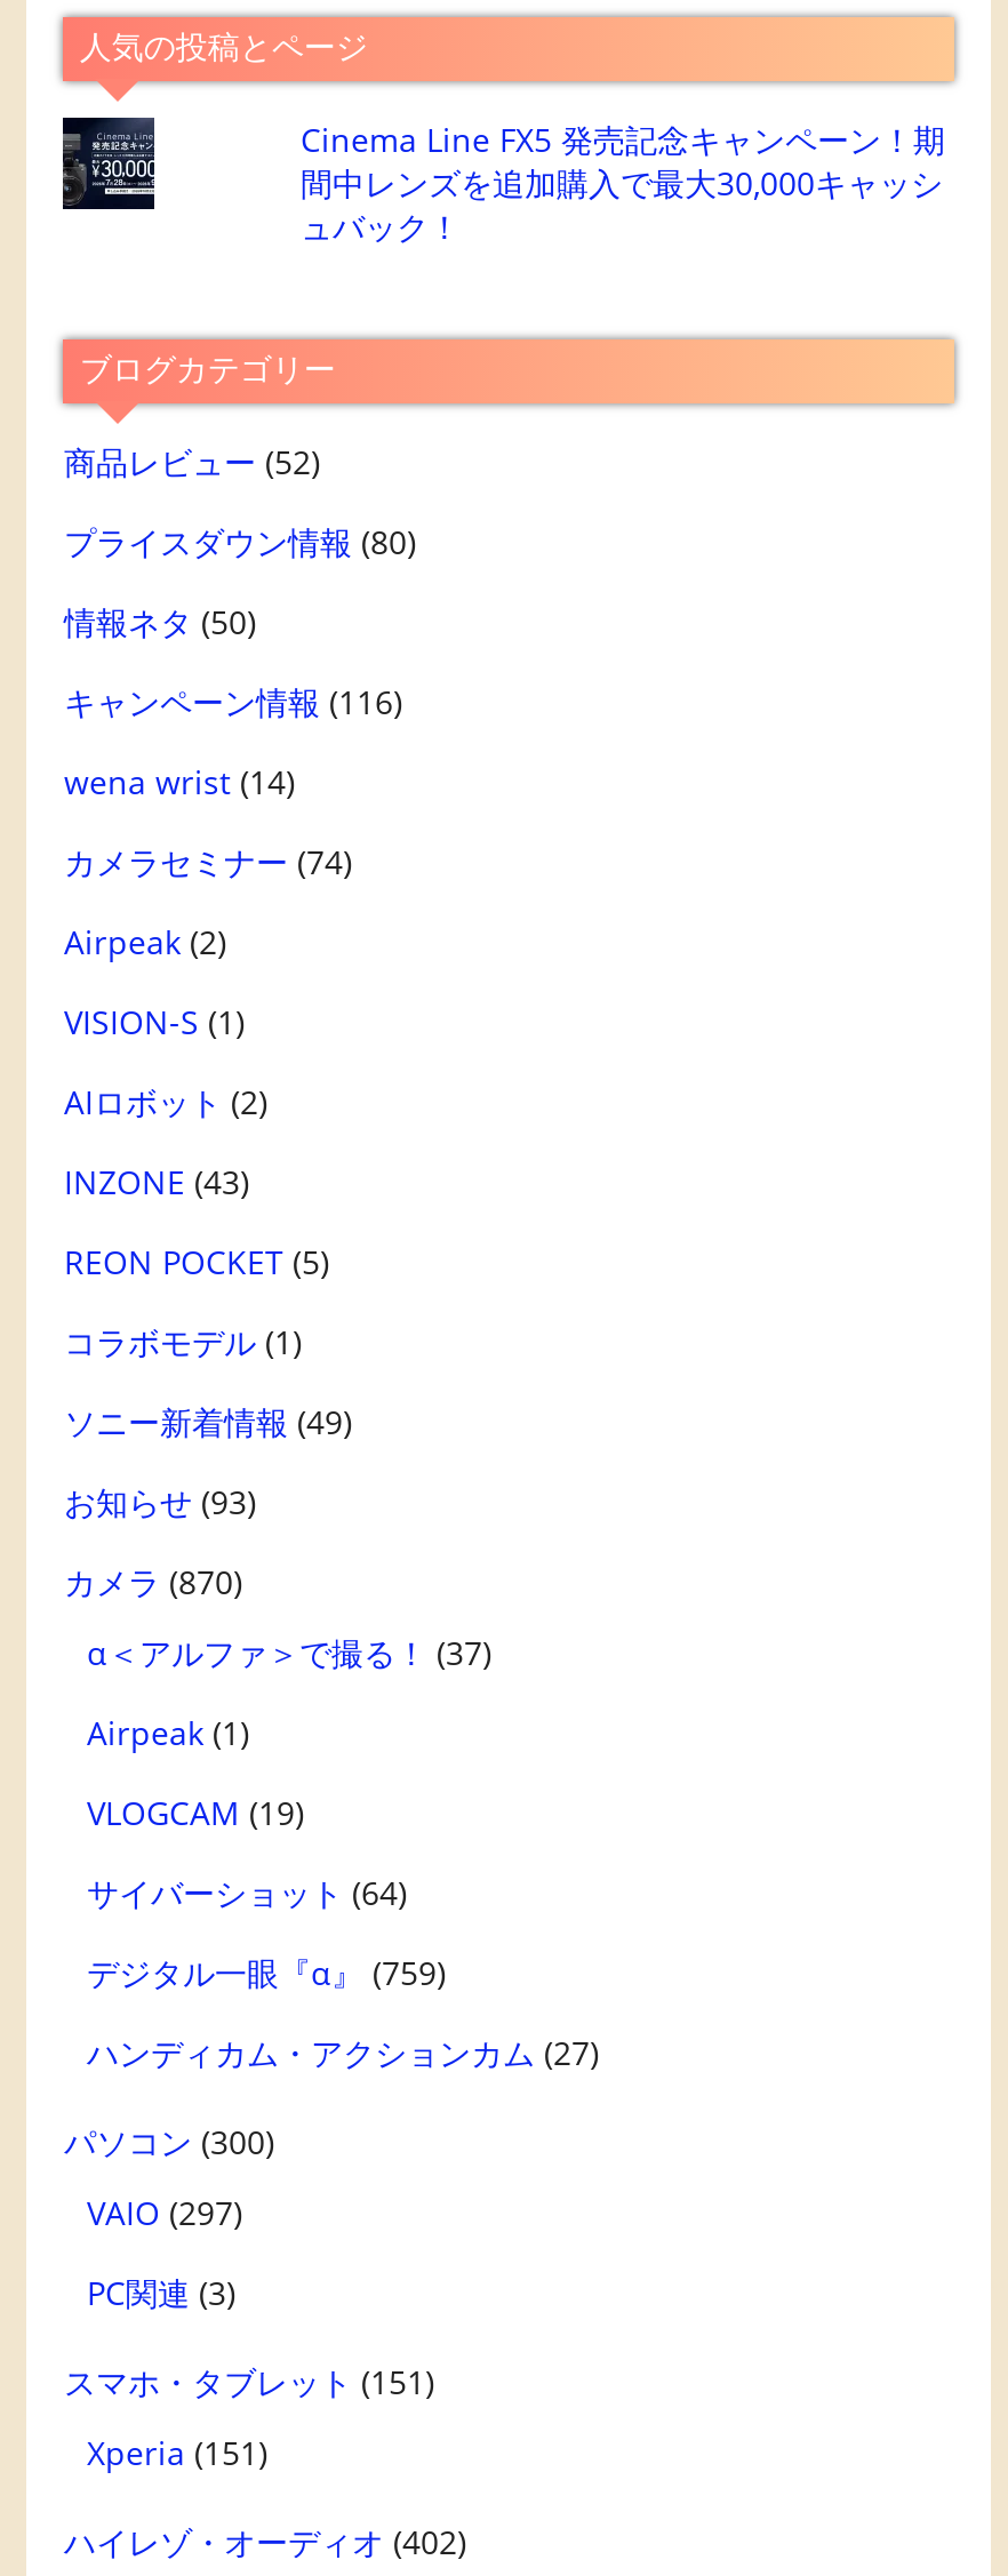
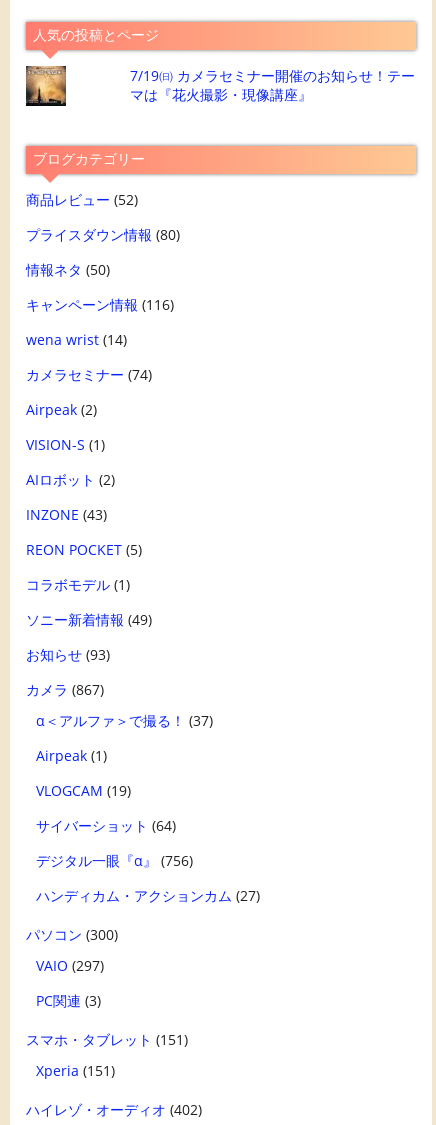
[61,114,157,213] [image] -> [25,65,67,107] [image]
[300,117,945,248] Cinema Line FX5 発売記念キャンペーン！期 | 間中レンズを追加購入で最大30,000キャッシ | ュバック！ -> [130,66,415,104] 7/19㈰ カメラセミナー開催のお知らせ！テー | マは『花火撮影・現像講座』
[64,1559,242,1603] カメラ(870) -> [26,680,104,699] カメラ(867)
[87,1950,445,1994] デジタル一眼『α』(759) -> [36,851,193,870] デジタル一眼『α』(756)

